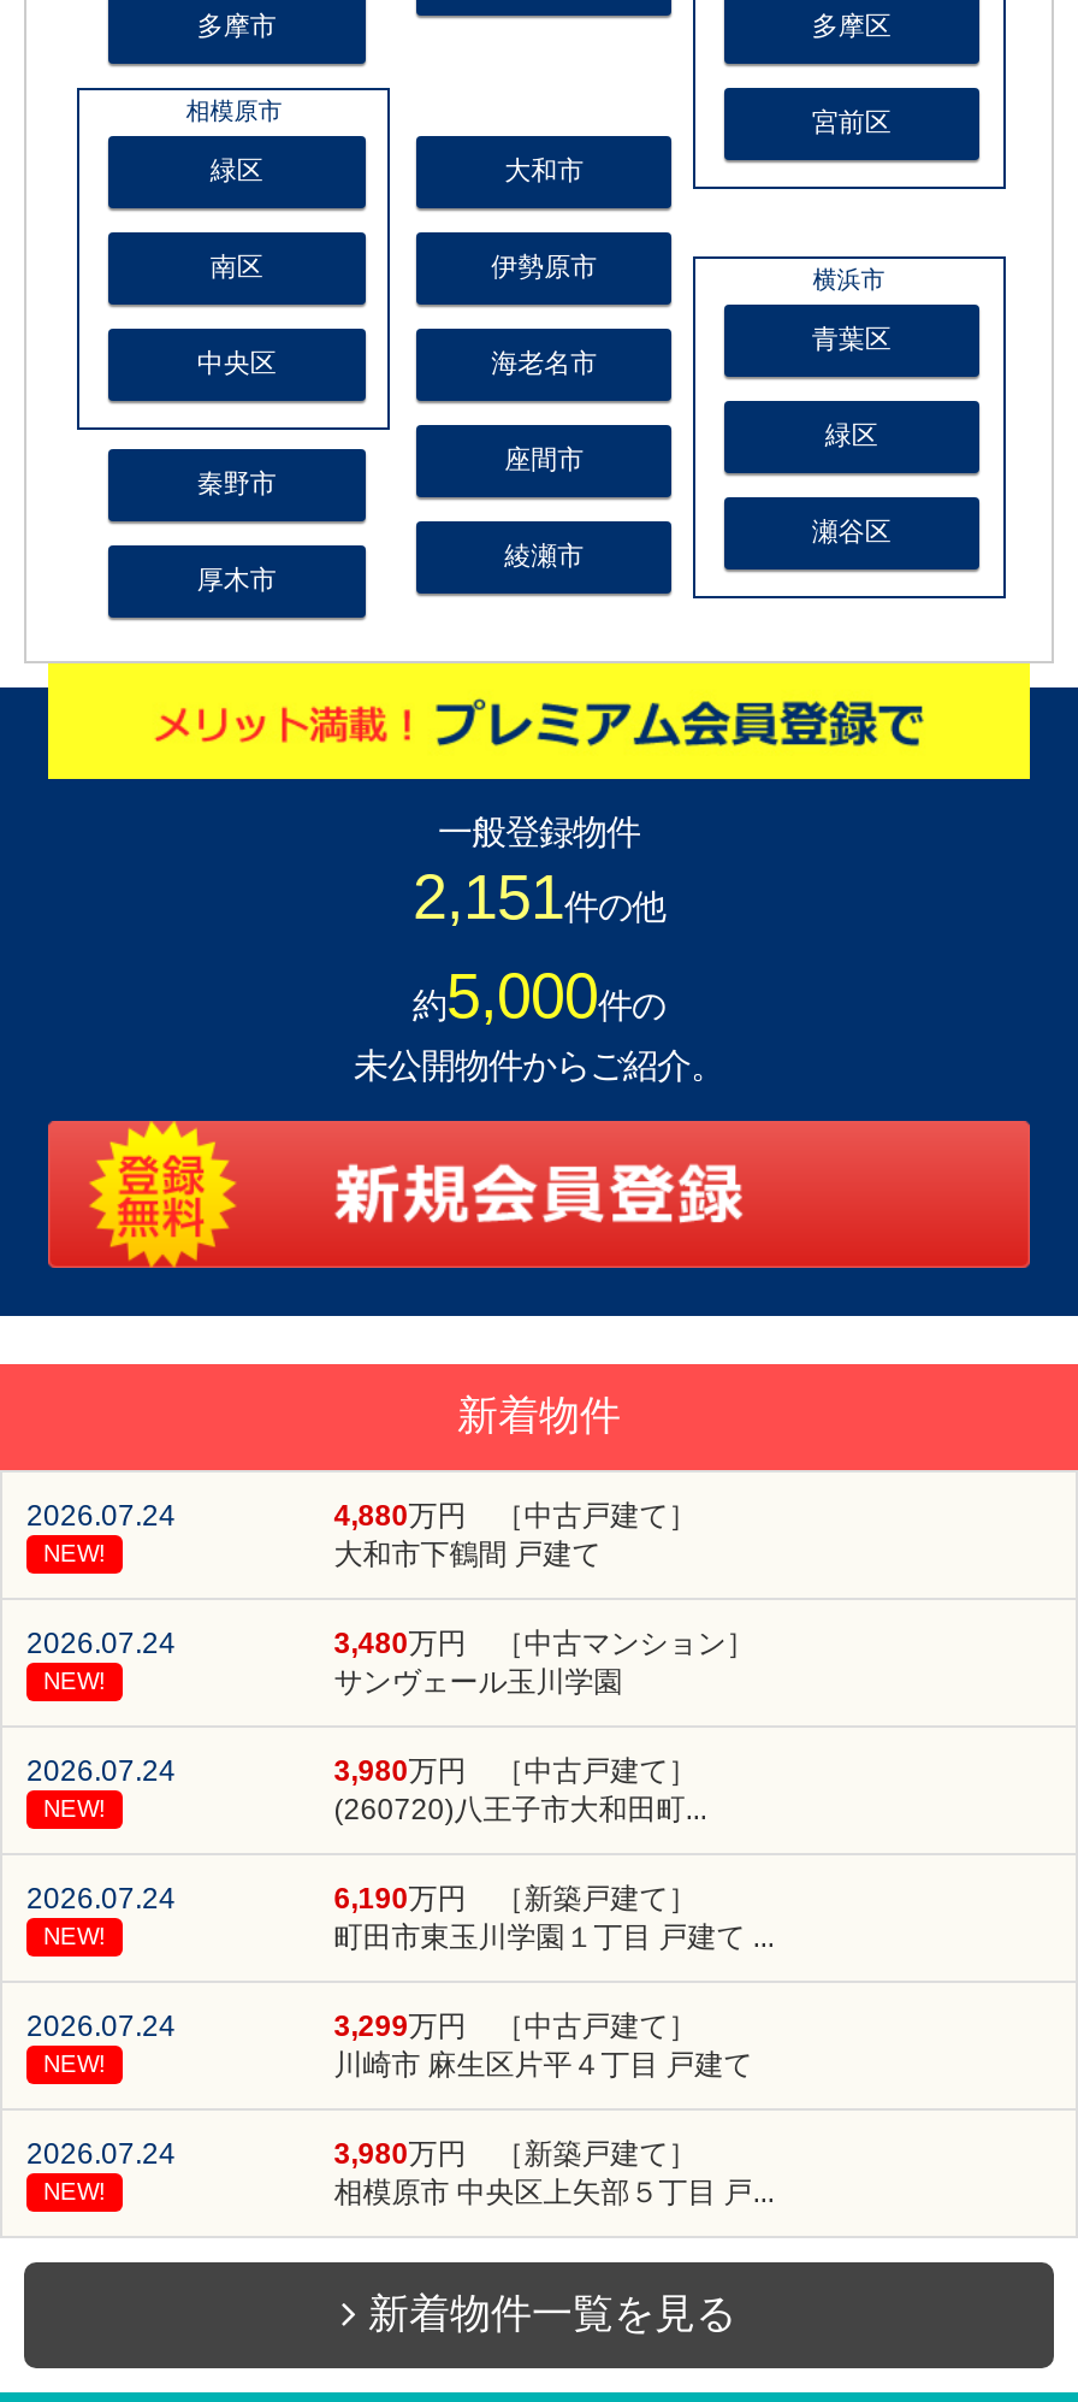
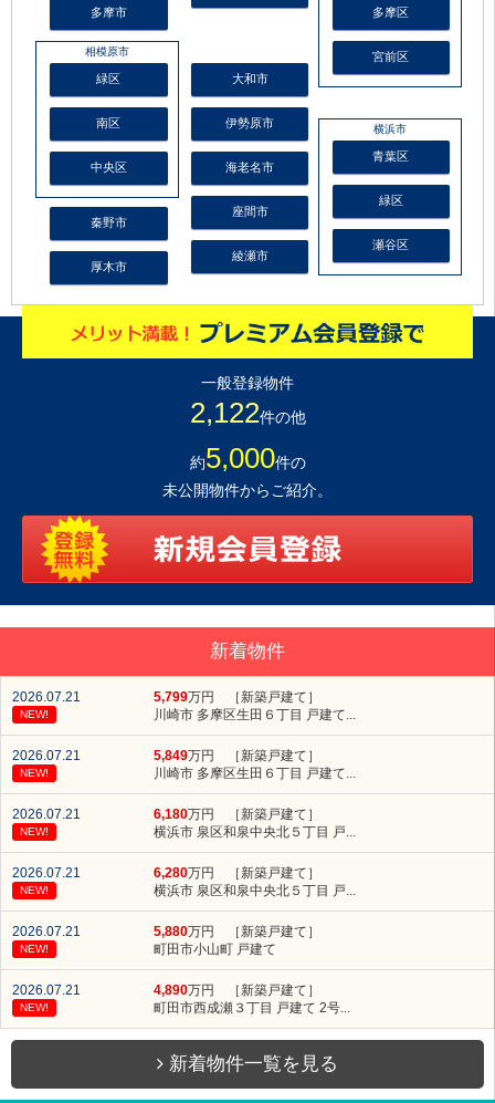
[413,862,665,929] 2,151件の他 -> [189,397,306,428] 2,122件の他
[26,1498,176,1532] 2026.07.24 -> [12,689,81,704] 2026.07.21
[334,1498,697,1571] 4,880万円 ［中古戸建て］ | 大和市下鶴間 戸建て -> [153,689,356,722] 5,799万円 ［新築戸建て］ | 川崎市 多摩区生田６丁目 戸建て...
[26,1626,176,1660] 2026.07.24 -> [12,748,81,763] 2026.07.21
[334,1626,755,1698] 3,480万円 ［中古マンション］ | サンヴェール玉川学園 -> [153,748,356,781] 5,849万円 ［新築戸建て］ | 川崎市 多摩区生田６丁目 戸建て...
[26,1754,176,1787] 2026.07.24 -> [12,806,81,822] 2026.07.21
[334,1754,707,1826] 3,980万円 ［中古戸建て］ | (260720)八王子市大和田町... -> [153,806,356,839] 6,180万円 ［新築戸建て］ | 横浜市 泉区和泉中央北５丁目 戸...
[26,1881,176,1915] 2026.07.24 -> [12,865,81,880] 2026.07.21
[334,1881,697,1915] 6,190万円 ［新築戸建て］ -> [153,865,320,880] 6,280万円 ［新築戸建て］
[334,1920,774,1953] 町田市東玉川学園１丁目 戸建て ... -> [153,883,356,898] 横浜市 泉区和泉中央北５丁目 戸...
[26,2009,176,2042] 2026.07.24 -> [12,923,81,939] 2026.07.21
[334,2009,753,2081] 3,299万円 ［中古戸建て］ | 川崎市 麻生区片平４丁目 戸建て -> [153,923,320,957] 5,880万円 ［新築戸建て］ | 町田市小山町 戸建て
[26,2136,176,2170] 2026.07.24 -> [12,982,81,998] 2026.07.21
[334,2136,774,2209] 3,980万円 ［新築戸建て］ | 相模原市 中央区上矢部５丁目 戸... -> [153,982,350,1015] 4,890万円 ［新築戸建て］ | 町田市西成瀬３丁目 戸建て 2号...

